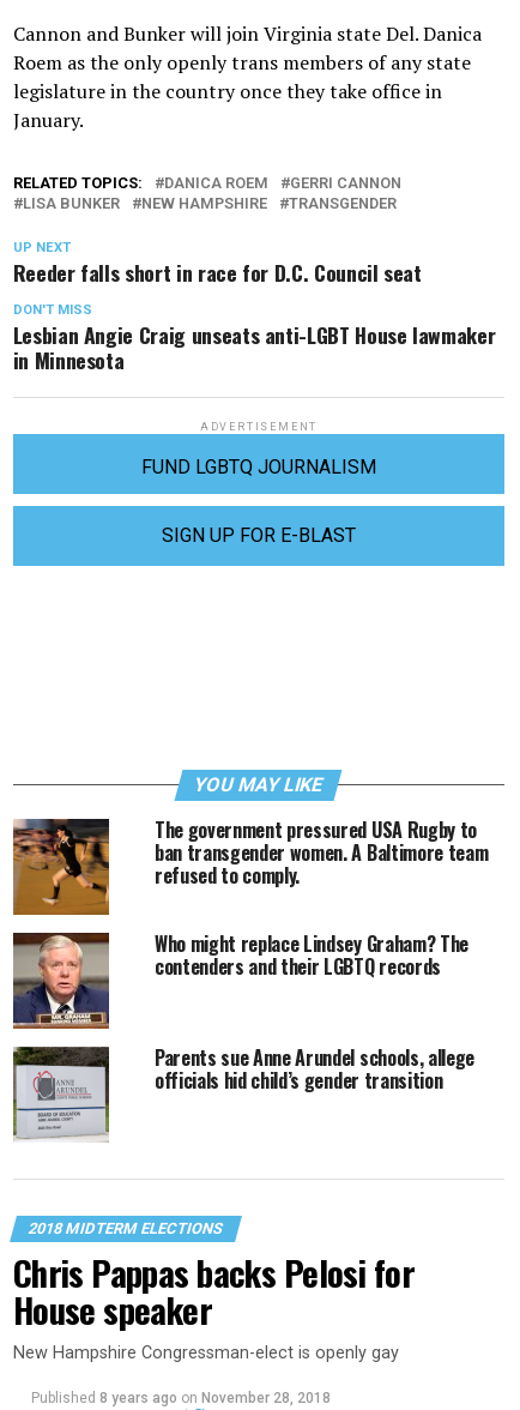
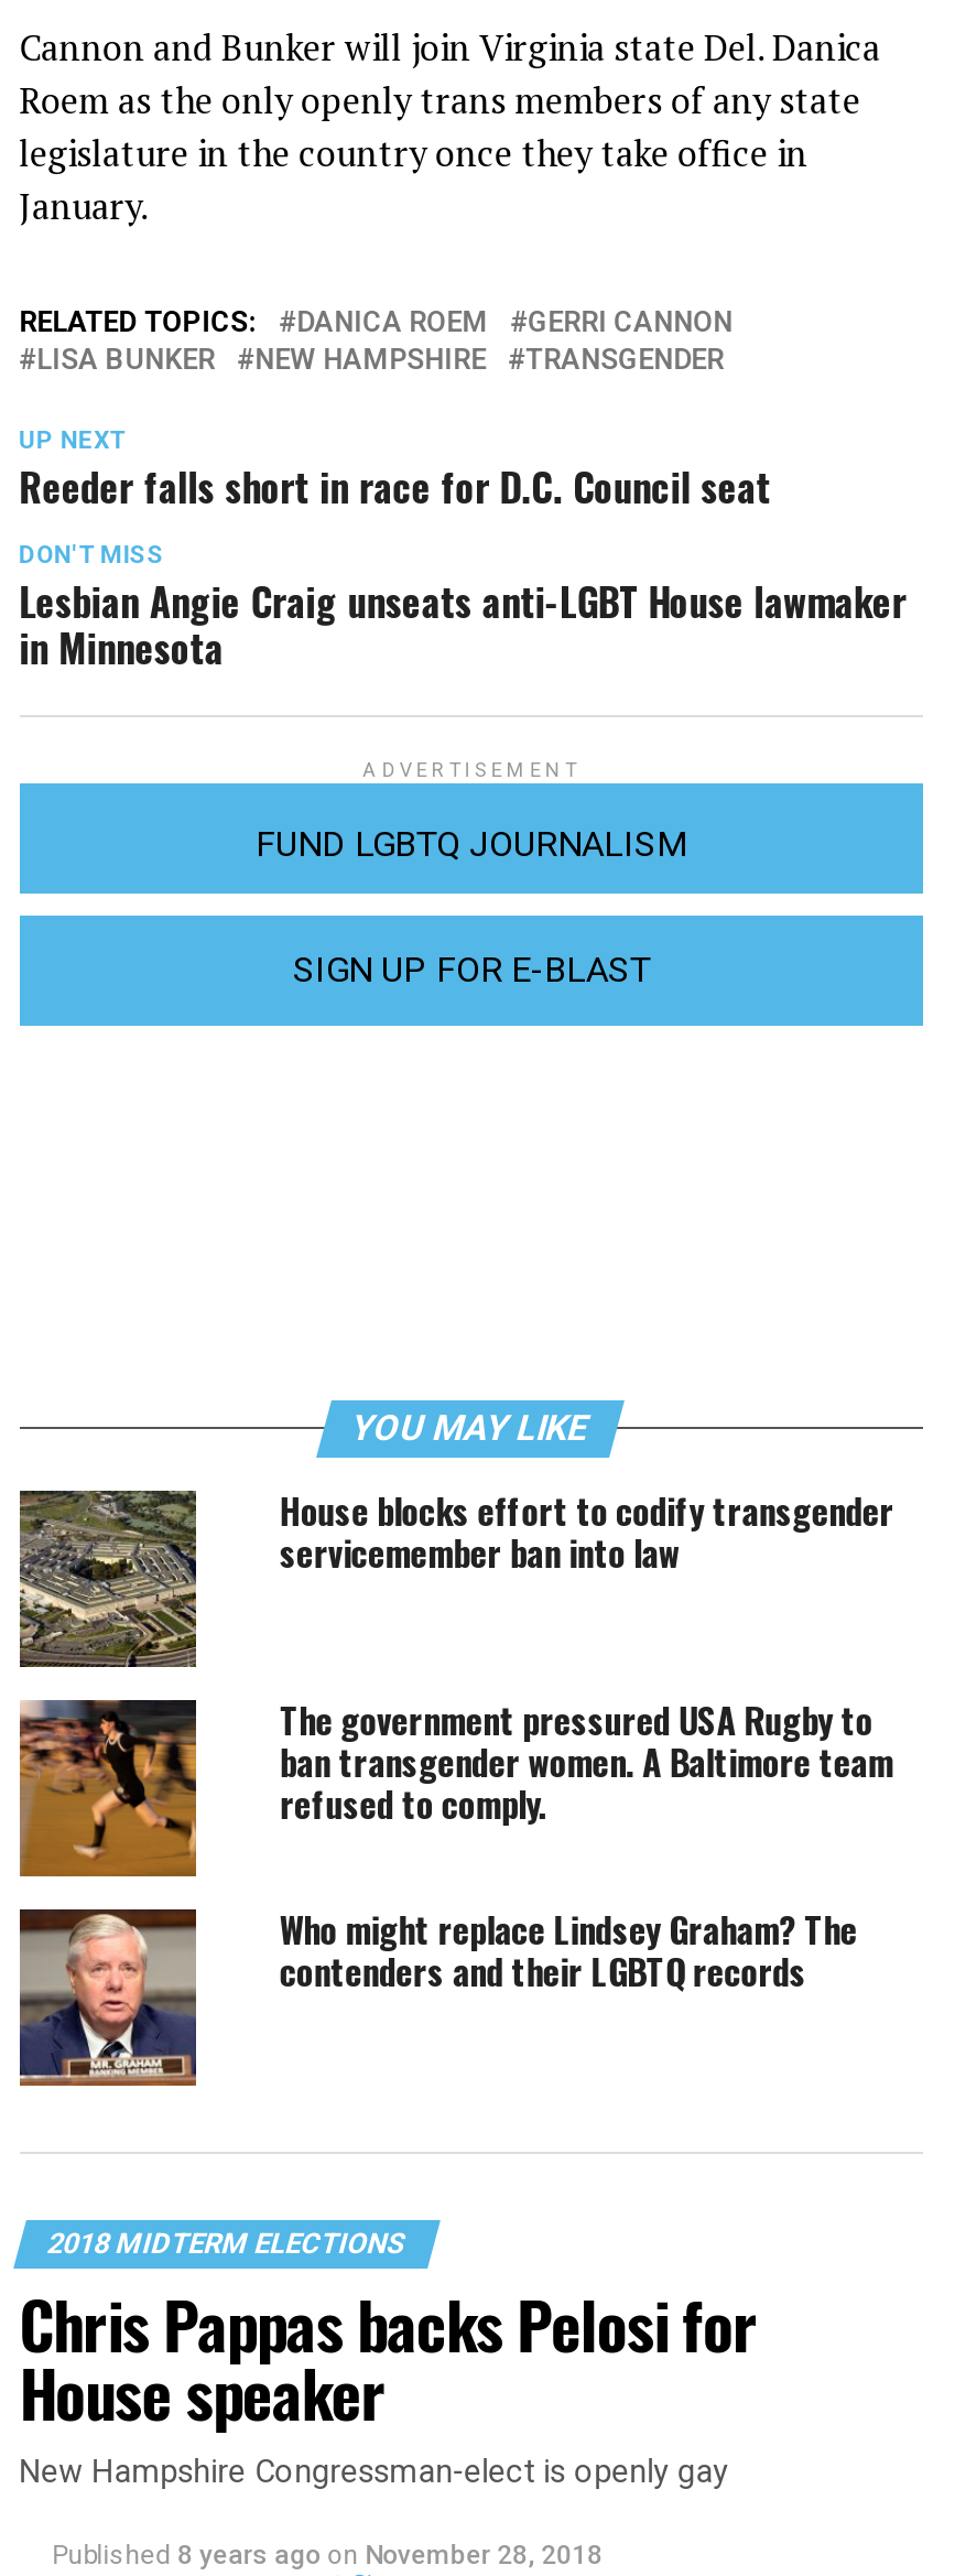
none -> [18,1484,894,1670] [image] | House blocks effort to codify transgender | servicemember ban into law
moved [11,816,488,981] -> [15,1693,893,1997]: [image] | The government pressured USA Rugby to | ban transgender women. A Baltimore team | refused to comply. | Who might replace Lindsey Graham? The | contenders and their LGBTQ records
moved [12,933,110,1030] -> [18,1908,198,2087]: [image]
[12,1044,475,1143] [image] | Parents sue Anne Arundel schools, allege | officials hid child’s gender transition -> none

